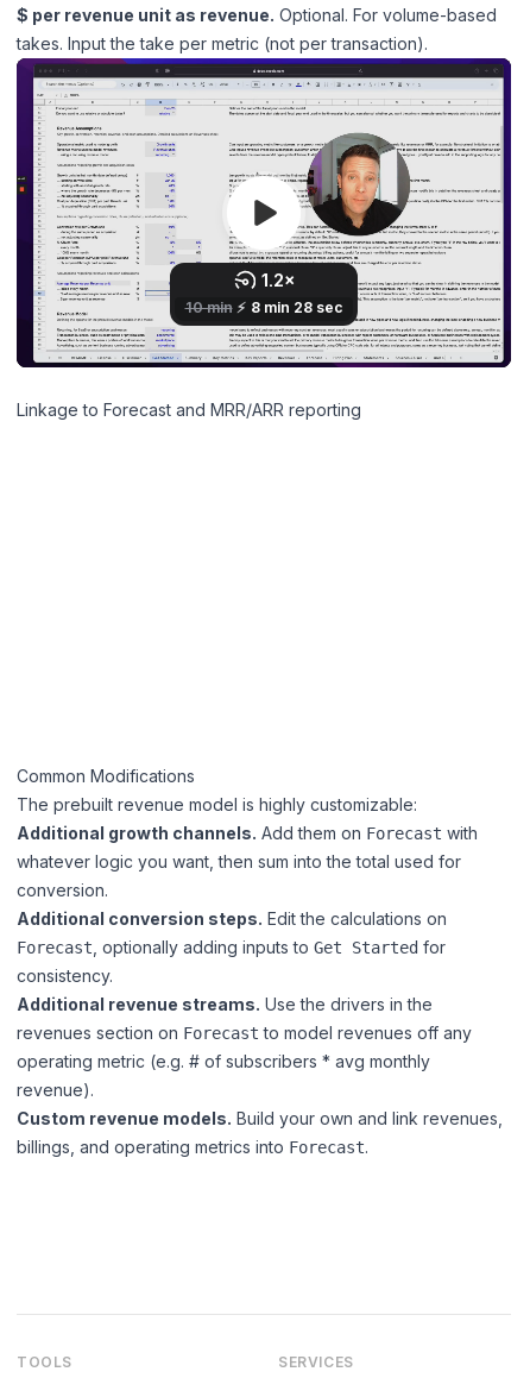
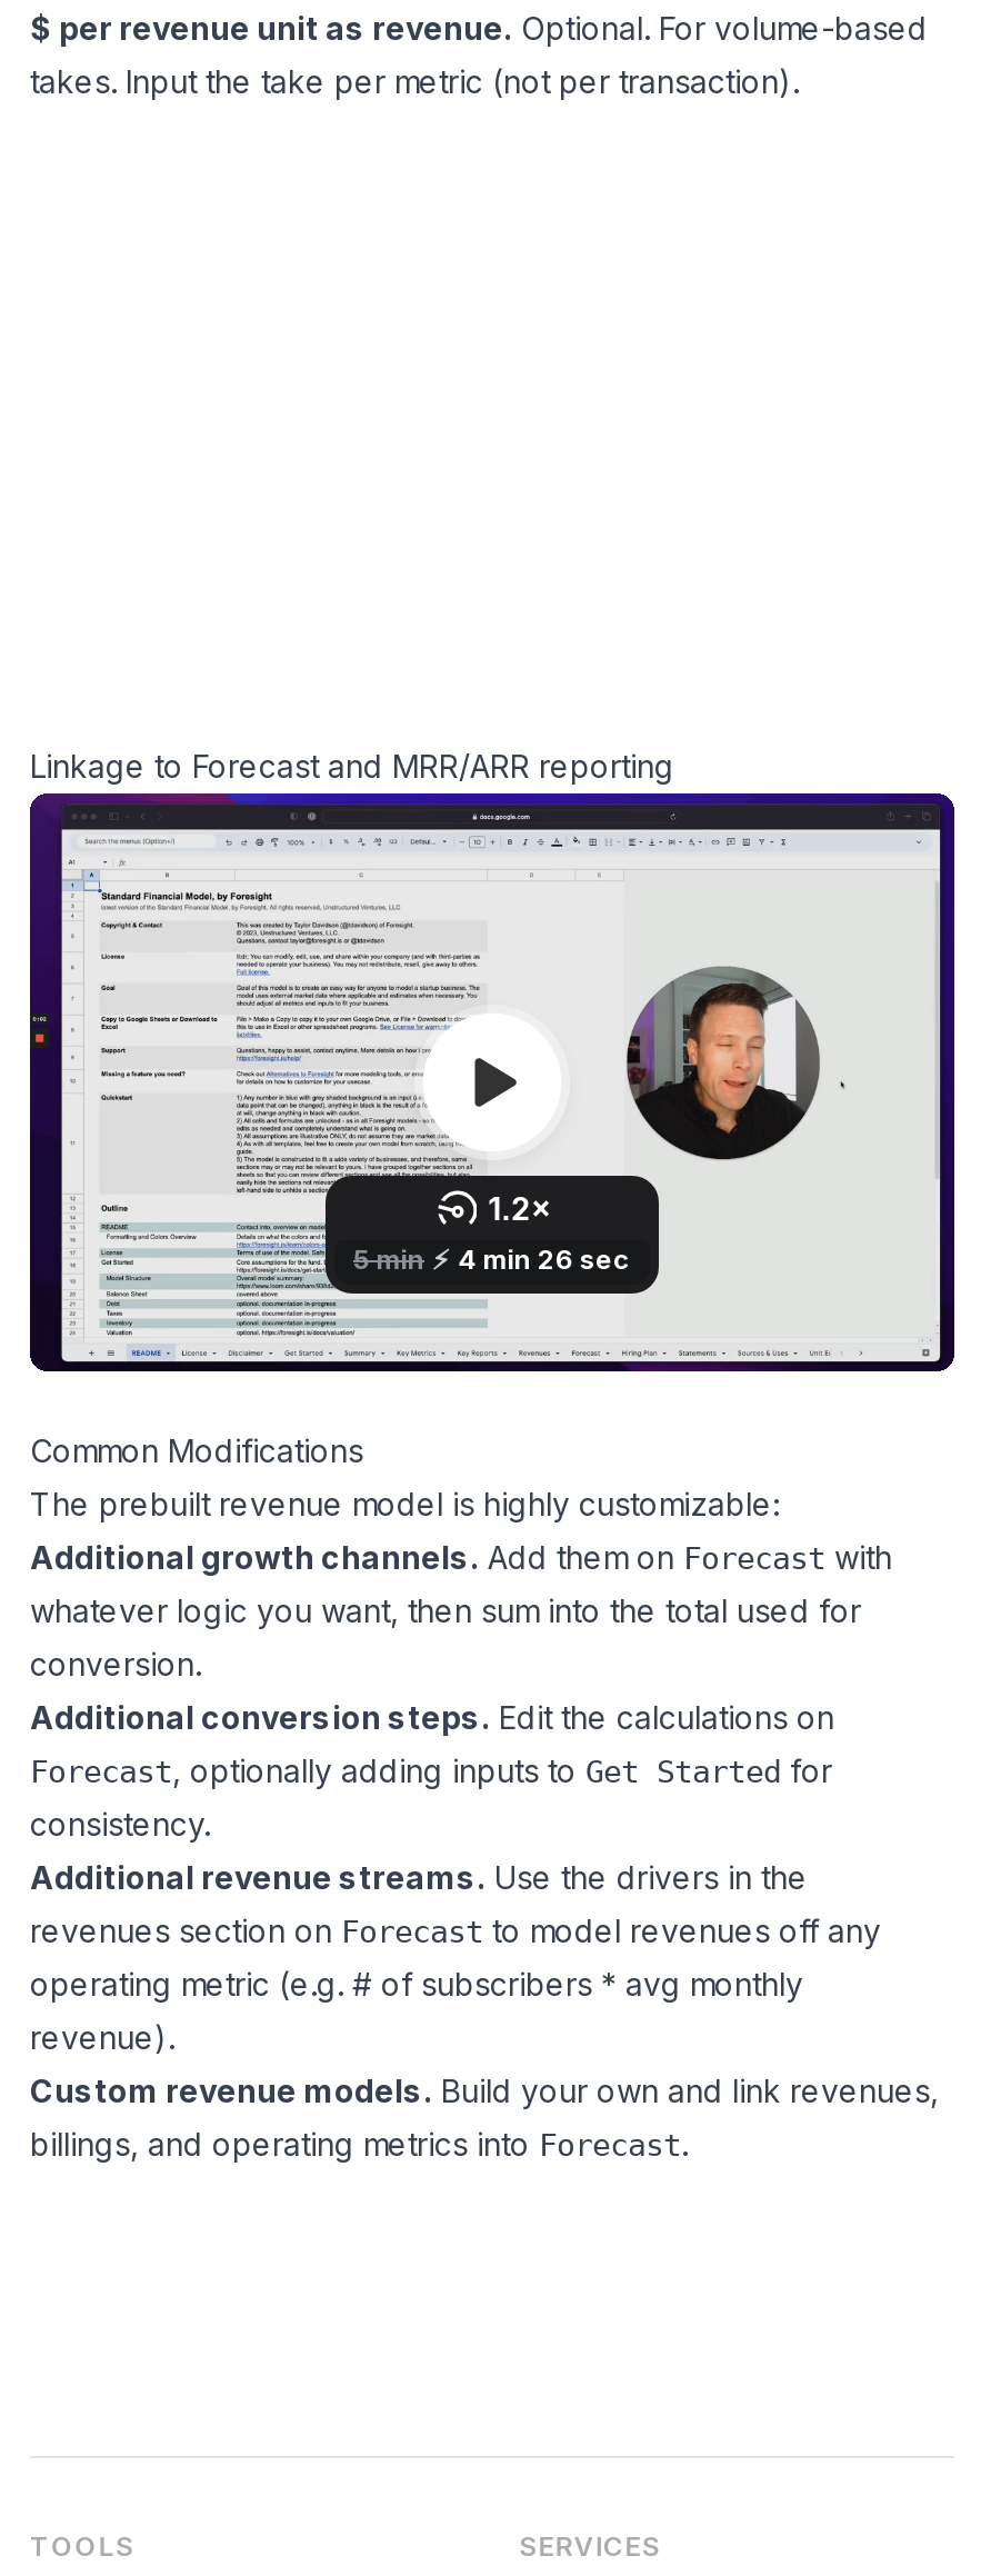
[15,57,512,369] [image] -> none
none -> [28,791,957,1374] [image]

